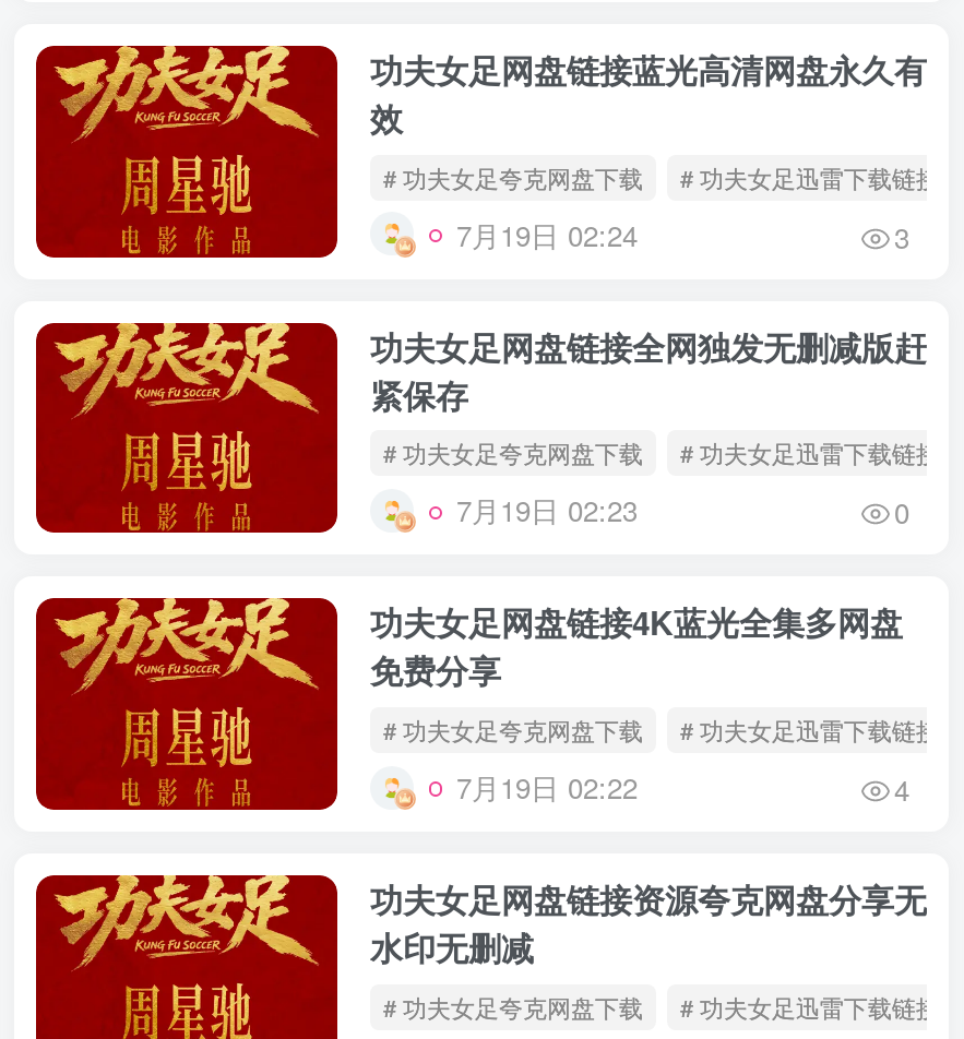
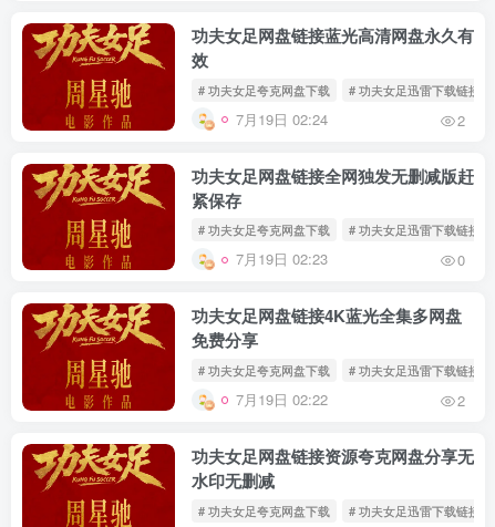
[894,216,909,257] 3 -> [457,109,465,130] 2
[894,768,909,810] 4 -> [457,390,465,411] 2

